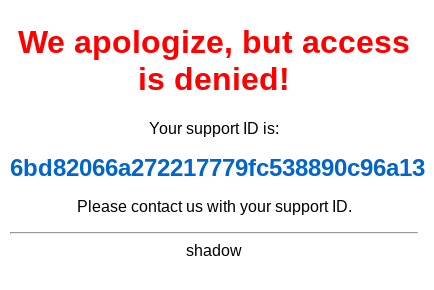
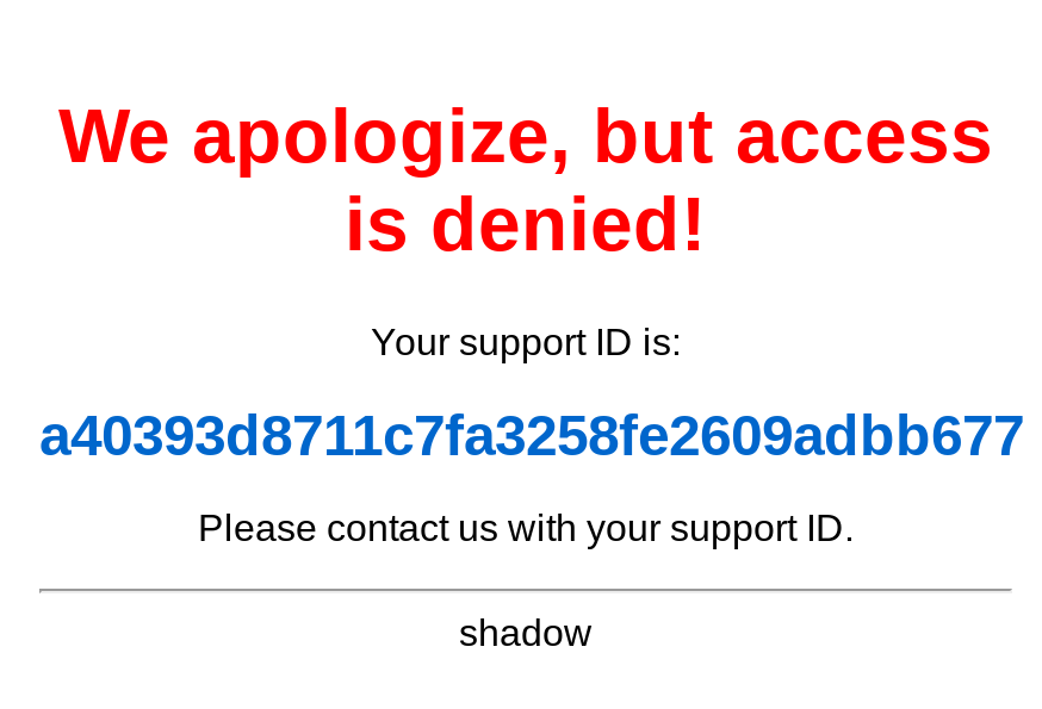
[10,154,425,181] 6bd82066a272217779fc538890c96a13 -> [39,403,1024,467] a40393d8711c7fa3258fe2609adbb677

